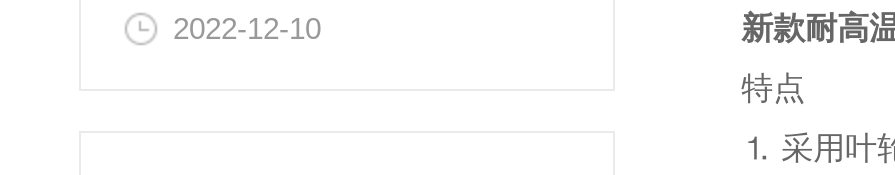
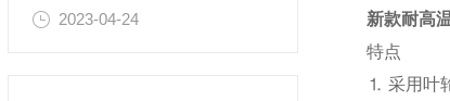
[173,11,321,45] 2022-12-10 -> [59,10,139,28] 2023-04-24

